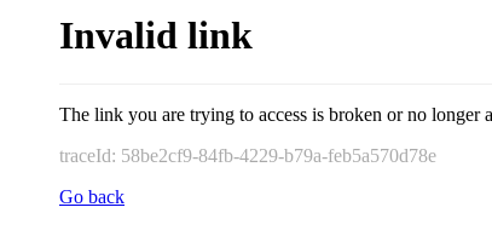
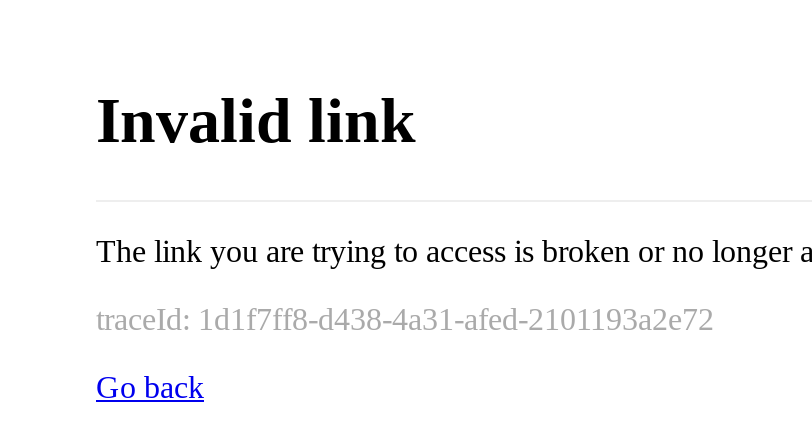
[59,146,436,166] traceId: 58be2cf9-84fb-4229-b79a-feb5a570d78e -> [96,303,714,337] traceId: 1d1f7ff8-d438-4a31-afed-2101193a2e72

